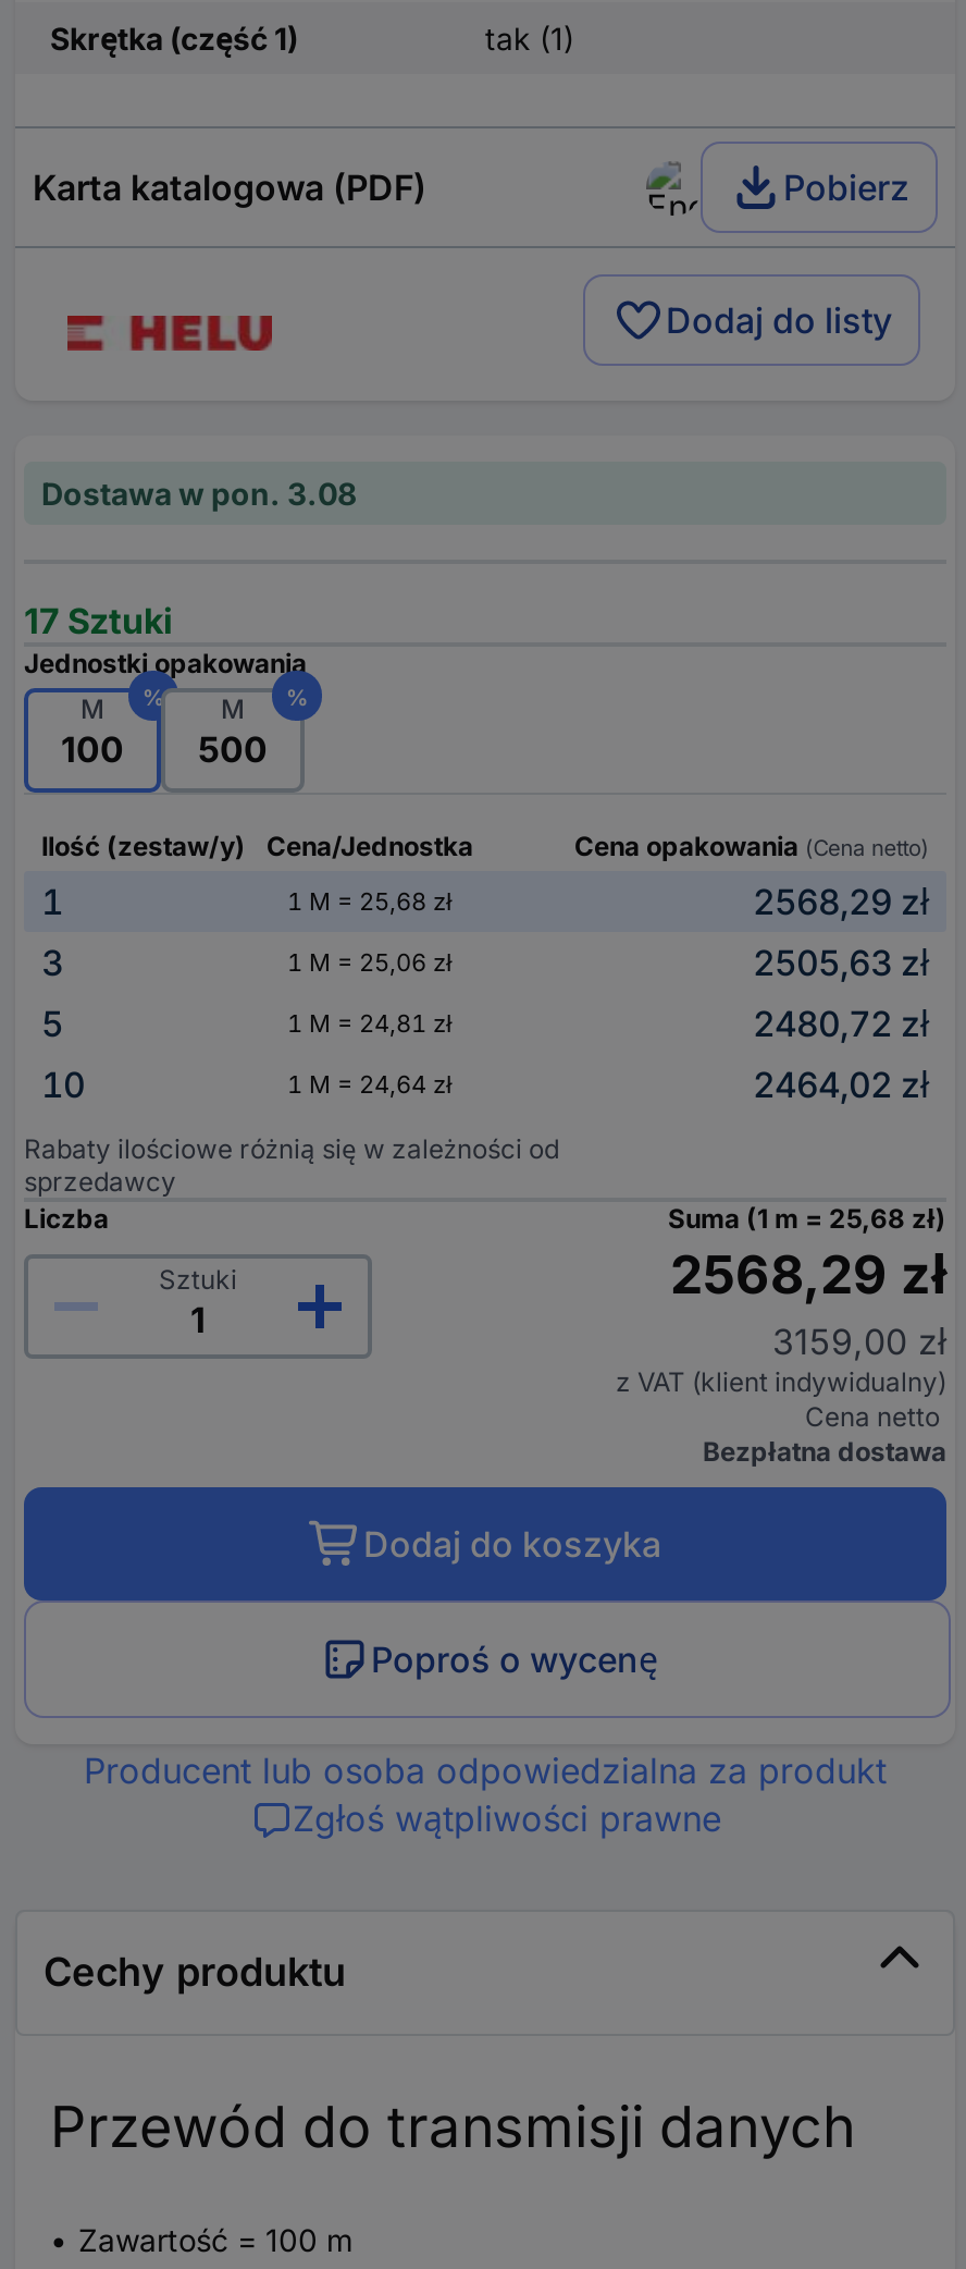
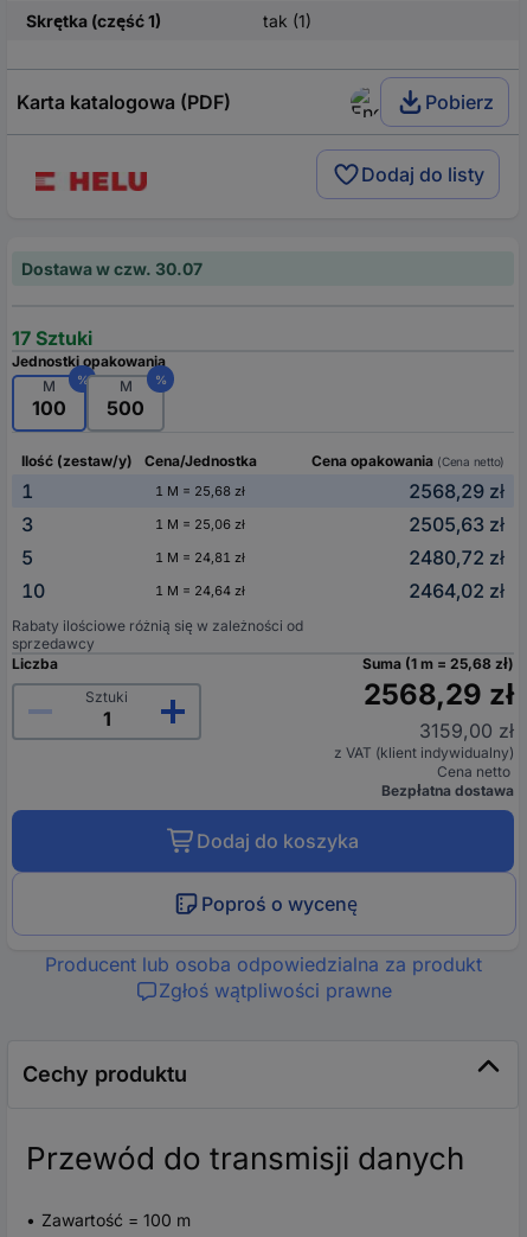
[41,475,357,512] Dostawa w pon. 3.08 -> [21,259,203,279] Dostawa w czw. 30.07

